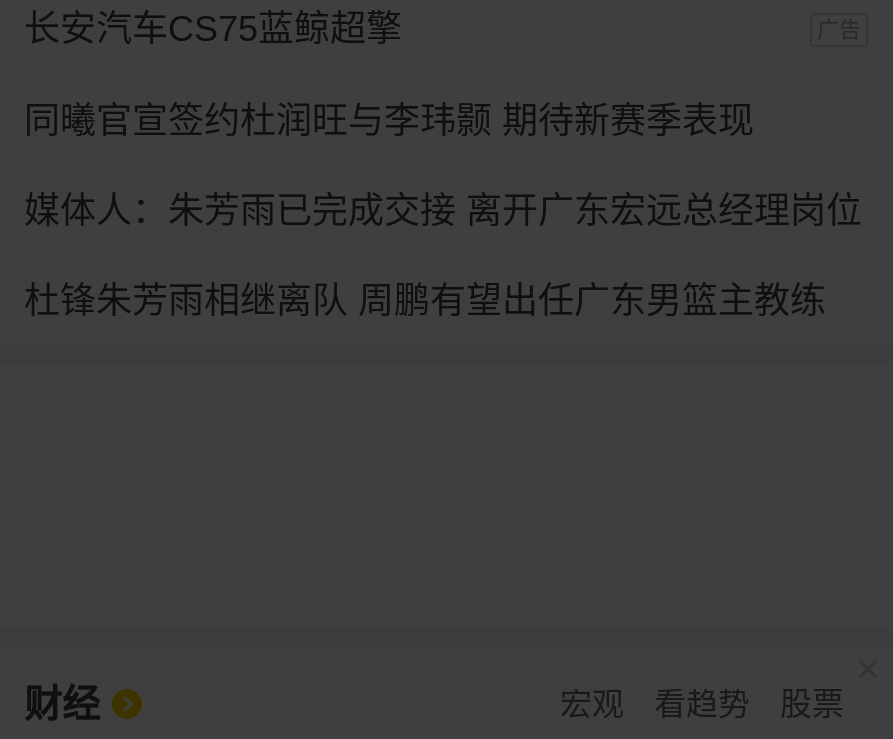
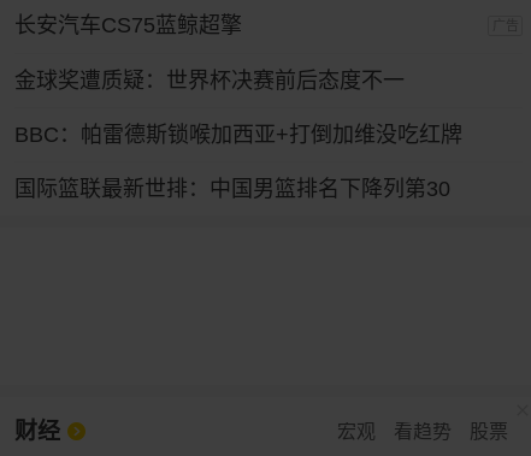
[24,101,754,141] 同曦官宣签约杜润旺与李玮颢 期待新赛季表现 -> [14,68,405,92] 金球奖遭质疑：世界杯决赛前后态度不一
[24,191,862,231] 媒体人：朱芳雨已完成交接 离开广东宏远总经理岗位 -> [14,122,462,147] BBC：帕雷德斯锁喉加西亚+打倒加维没吃红牌
[24,281,826,321] 杜锋朱芳雨相继离队 周鹏有望出任广东男篮主教练 -> [14,177,450,201] 国际篮联最新世排：中国男篮排名下降列第30

